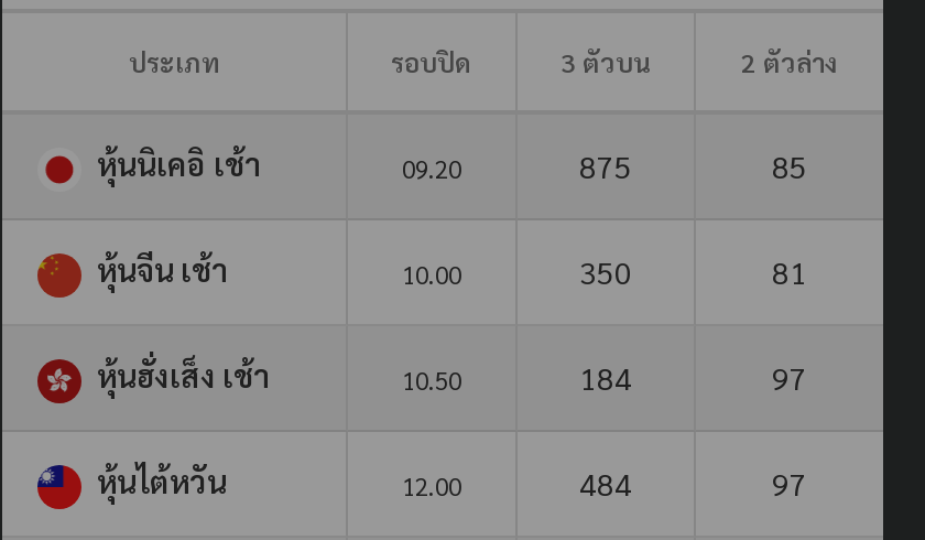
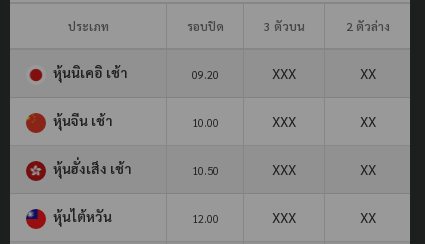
[579,145,807,185] 875 | 85 -> [272,64,375,82] XXX | XX
[579,251,807,290] 350 | 81 -> [272,112,375,130] XXX | XX
[579,357,807,396] 184 | 97 -> [272,160,375,178] XXX | XX
[579,462,807,502] 484 | 97 -> [272,208,375,226] XXX | XX

